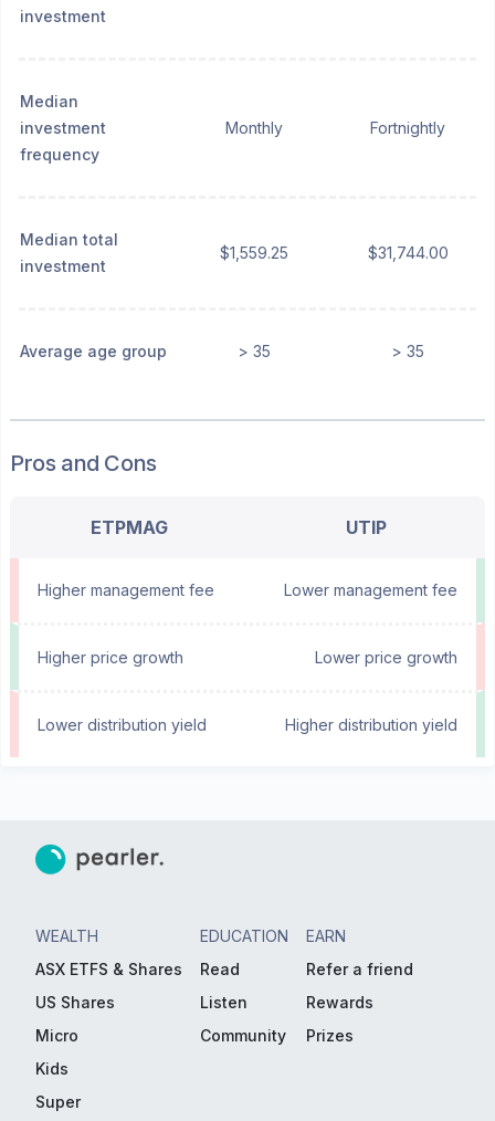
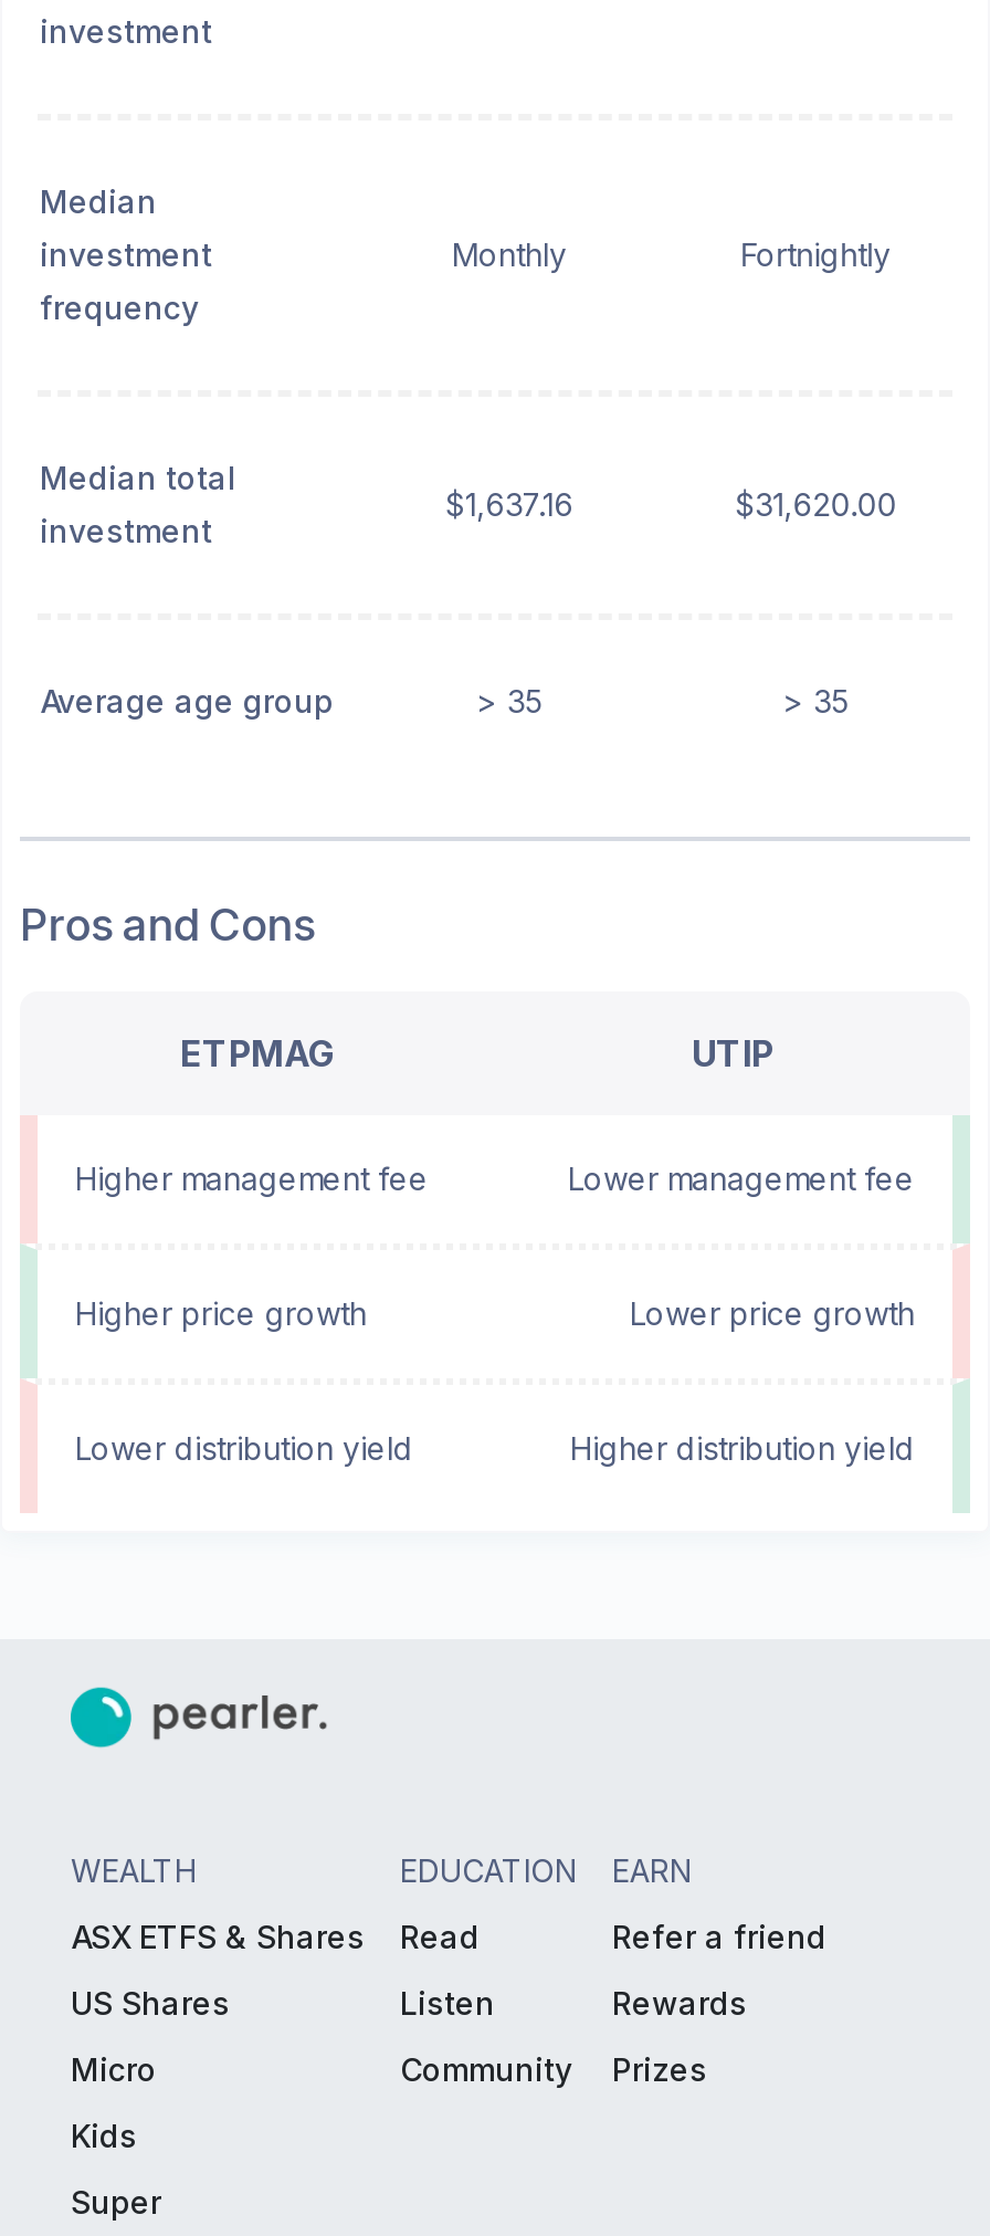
[220,243,289,262] $1,559.25 -> [445,485,573,523] $1,637.16
[368,243,448,262] $31,744.00 -> [735,485,897,523] $31,620.00

